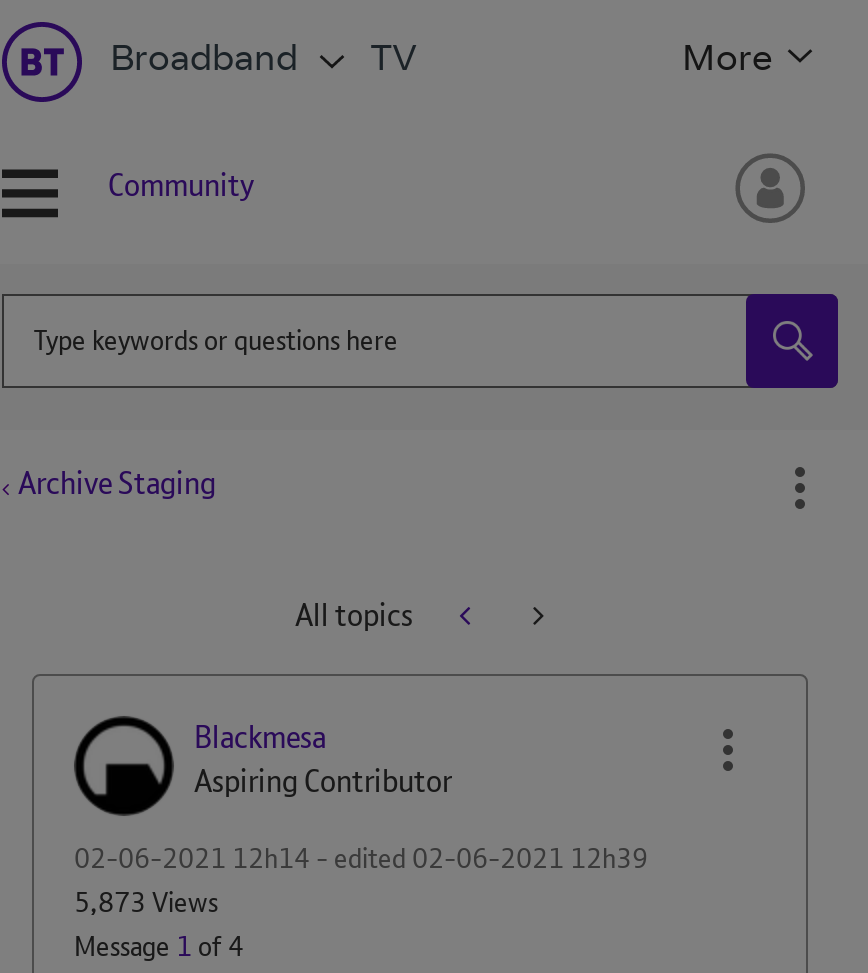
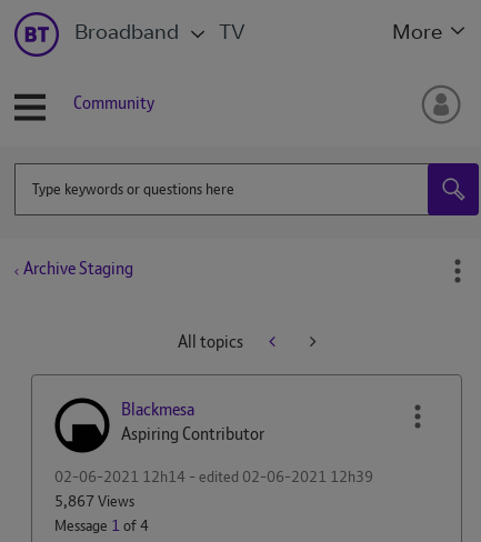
[74,884,218,920] 5,873 Views -> [54,491,134,511] 5,867 Views

